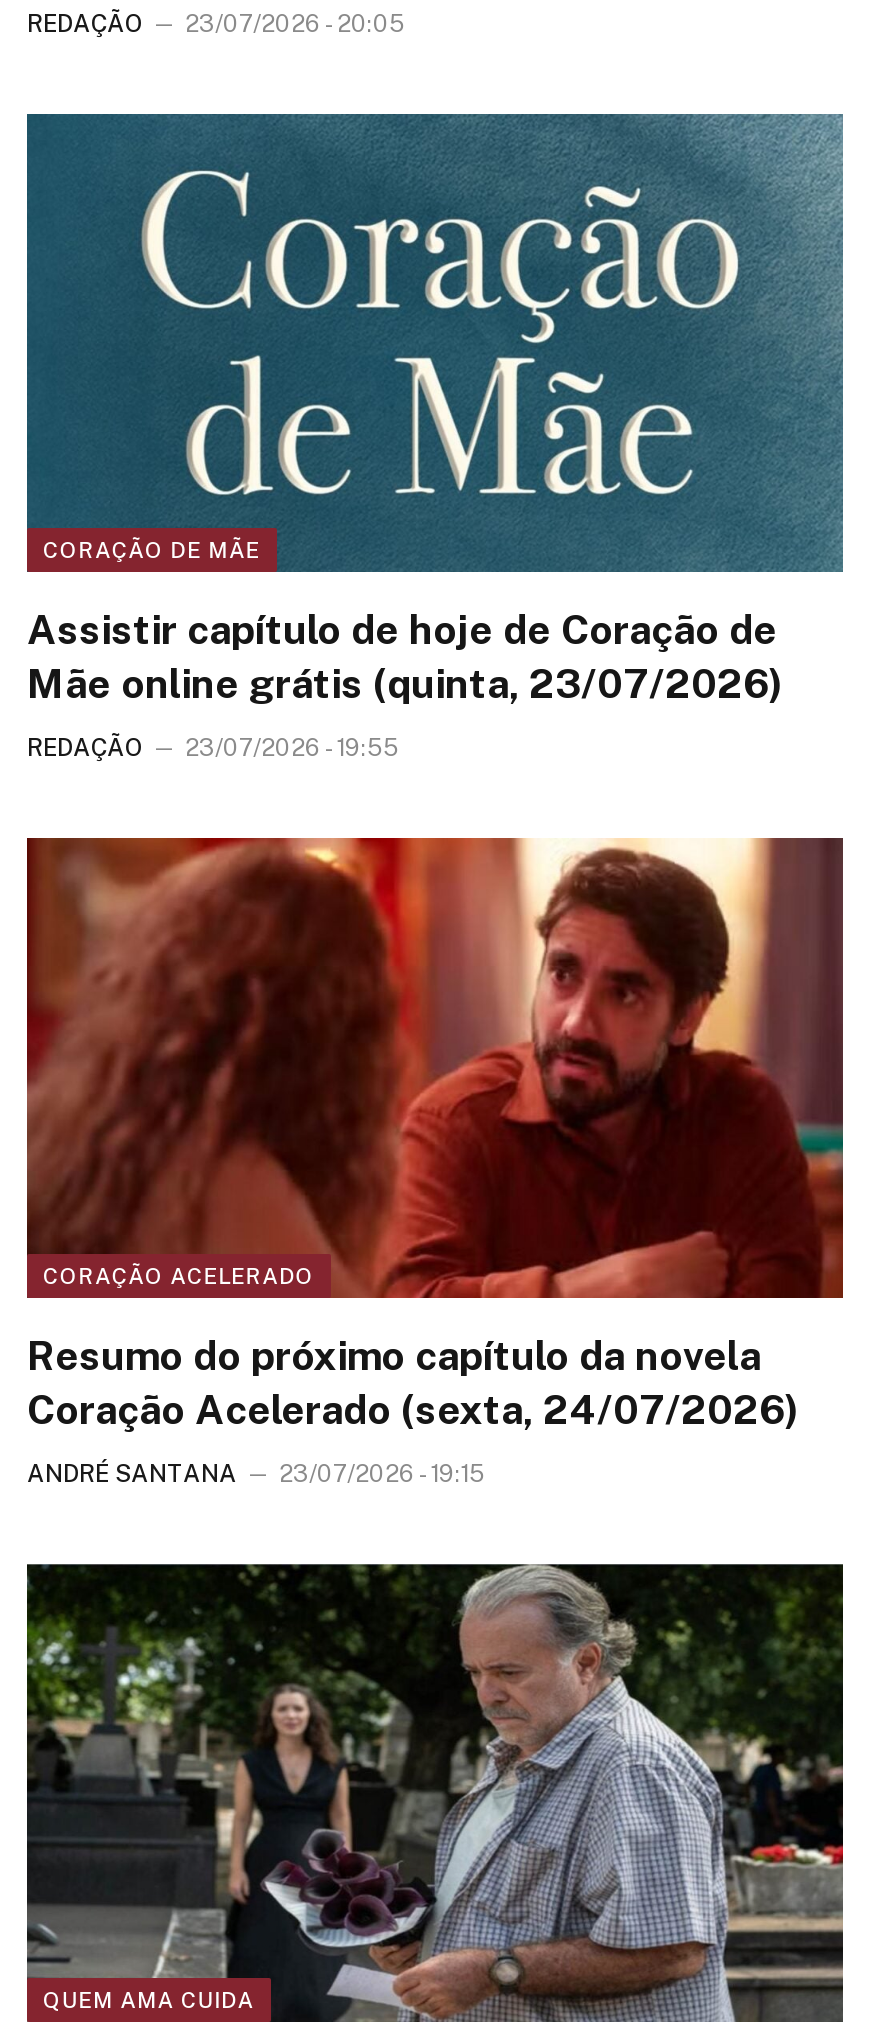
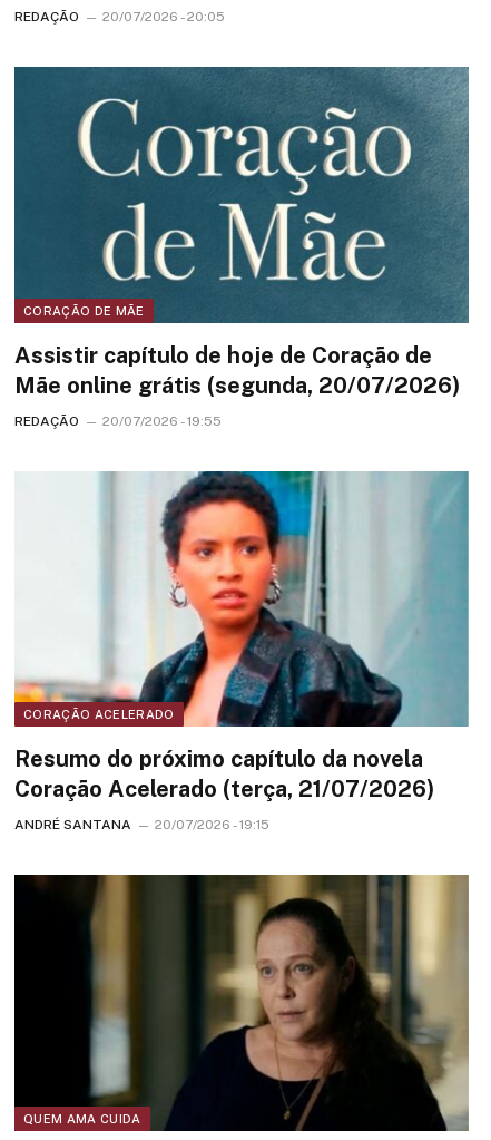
[27,9,405,37] REDAÇÃO 23/07/2026 - 20:05 -> [14,9,225,25] REDAÇÃO 20/07/2026 - 20:05
[27,660,783,708] Mãe online grátis (quinta, 23/07/2026) -> [14,372,460,398] Mãe online grátis (segunda, 20/07/2026)
[27,734,399,762] REDAÇÃO 23/07/2026 - 19:55 -> [14,413,222,428] REDAÇÃO 20/07/2026 - 19:55
[25,835,845,1301] [image] -> [13,470,470,728] [image]
[27,1385,799,1433] Coração Acelerado (sexta, 24/07/2026) -> [14,776,434,802] Coração Acelerado (terça, 21/07/2026)
[27,1459,485,1487] ANDRÉ SANTANA 23/07/2026 - 19:15 -> [14,817,269,832] ANDRÉ SANTANA 20/07/2026 - 19:15
[25,1563,845,2023] [image] -> [14,874,470,1132] [image]

